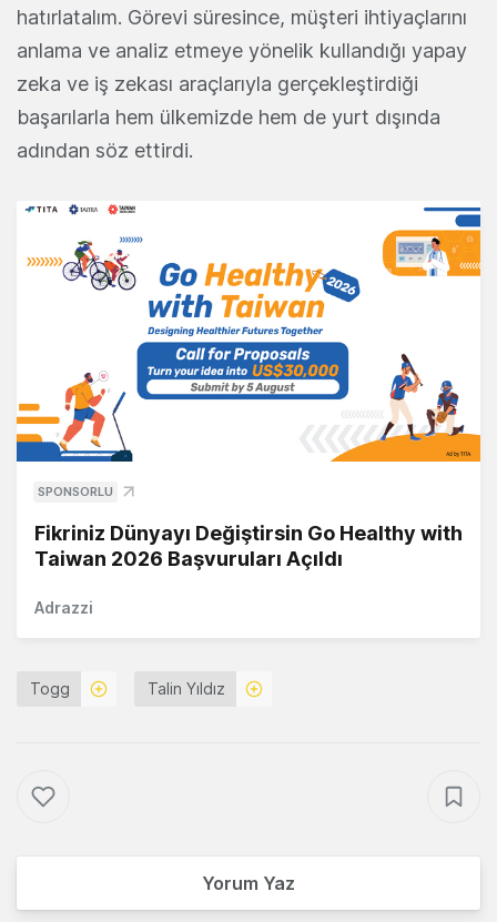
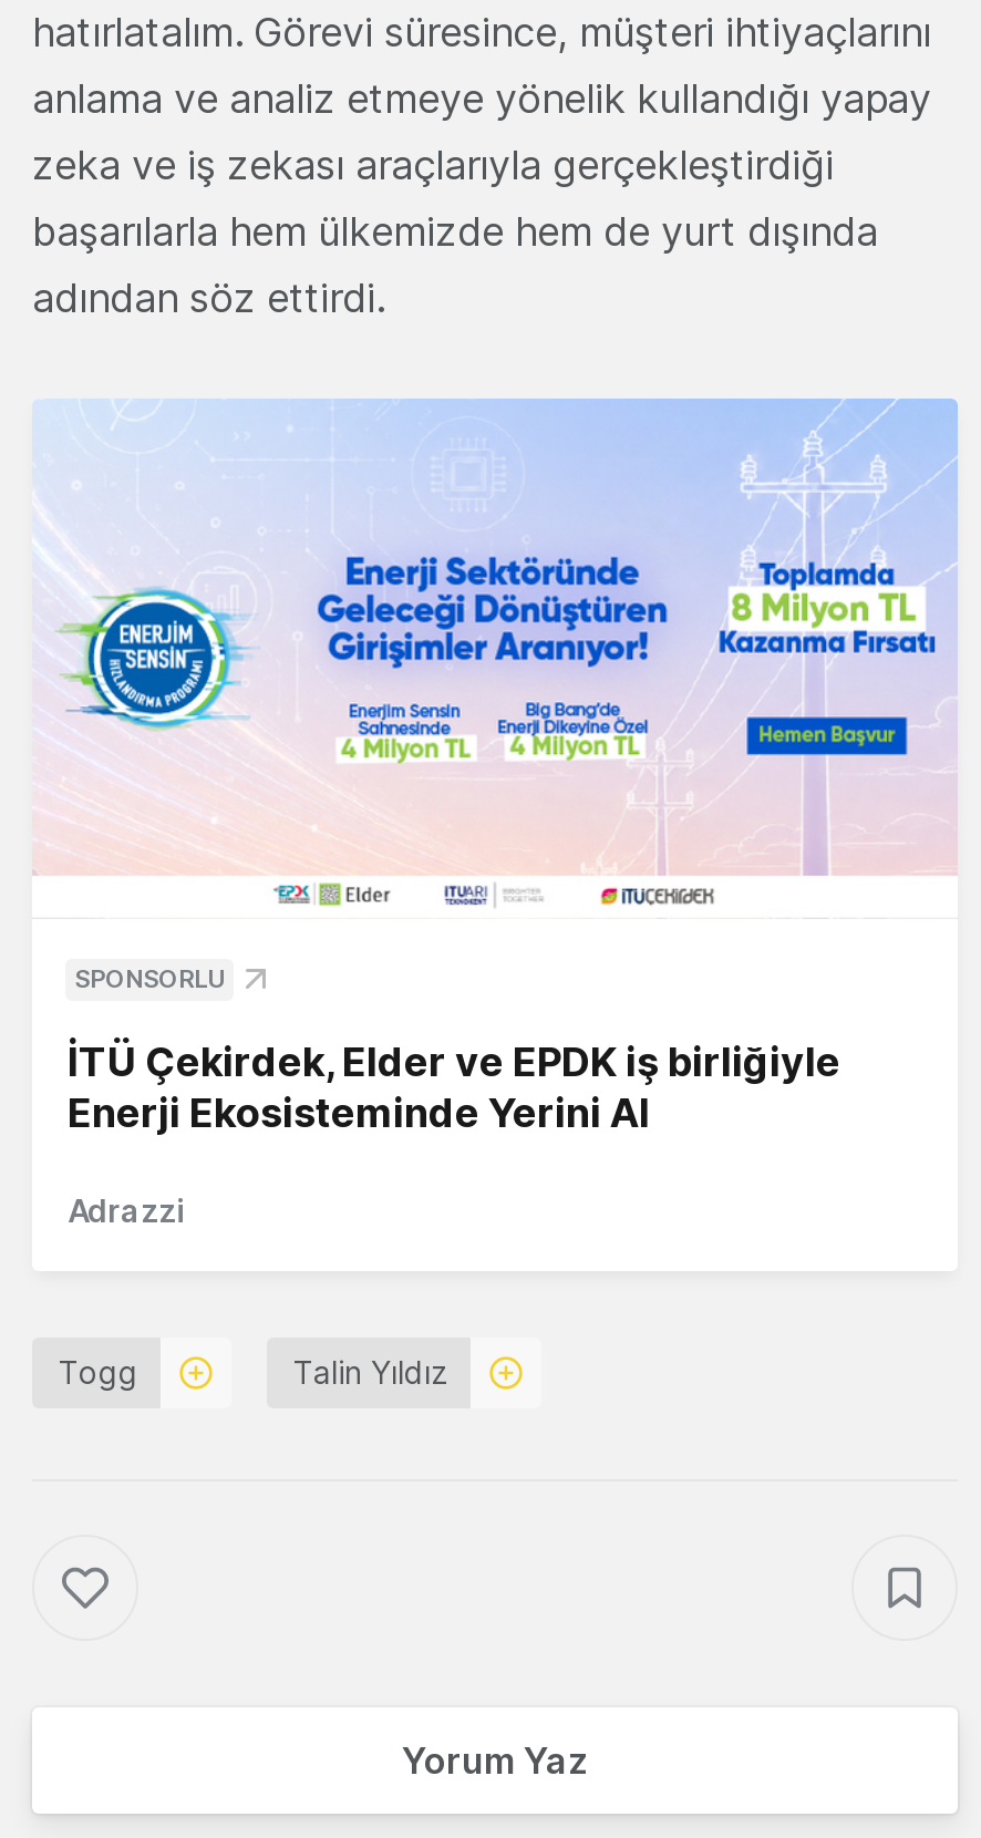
[16,201,481,463] [image] -> [32,396,958,919] [image]
[34,522,463,571] Fikriniz Dünyayı Değiştirsin Go Healthy with | Taiwan 2026 Başvuruları Açıldı -> [68,1039,840,1136] İTÜ Çekirdek, Elder ve EPDK iş birliğiyle | Enerji Ekosisteminde Yerini Al

